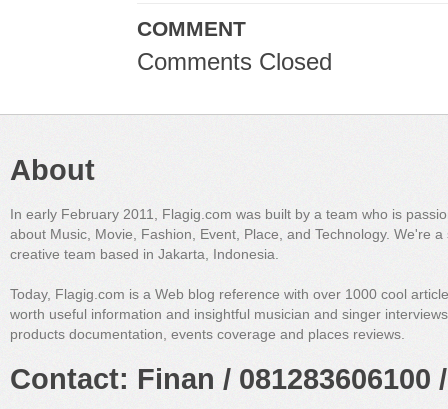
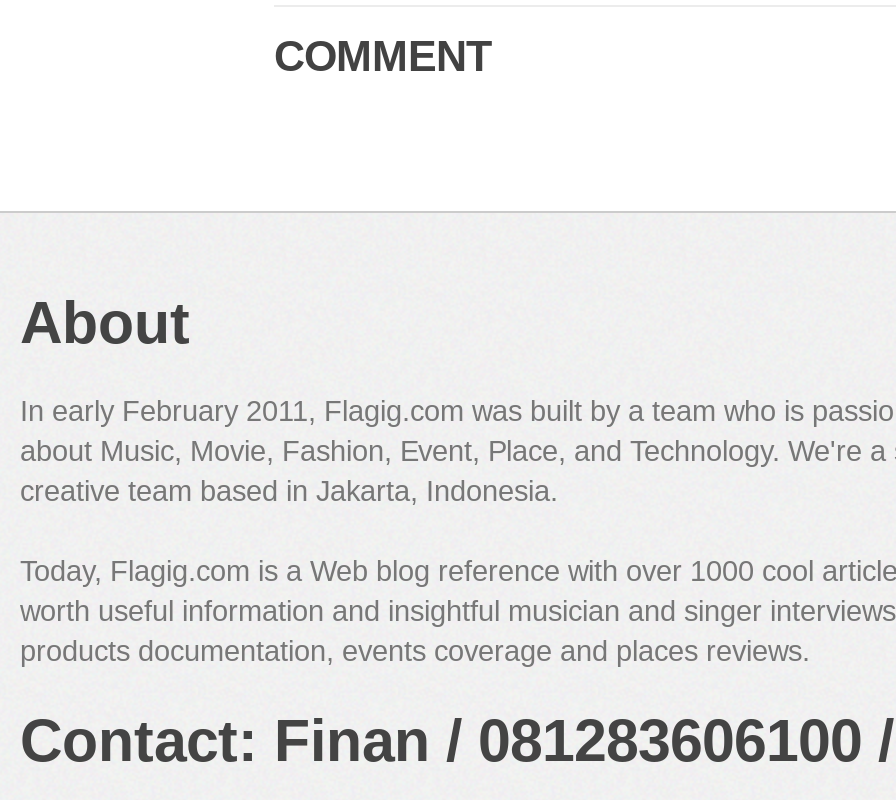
[137,48,332,75] Comments Closed -> none

